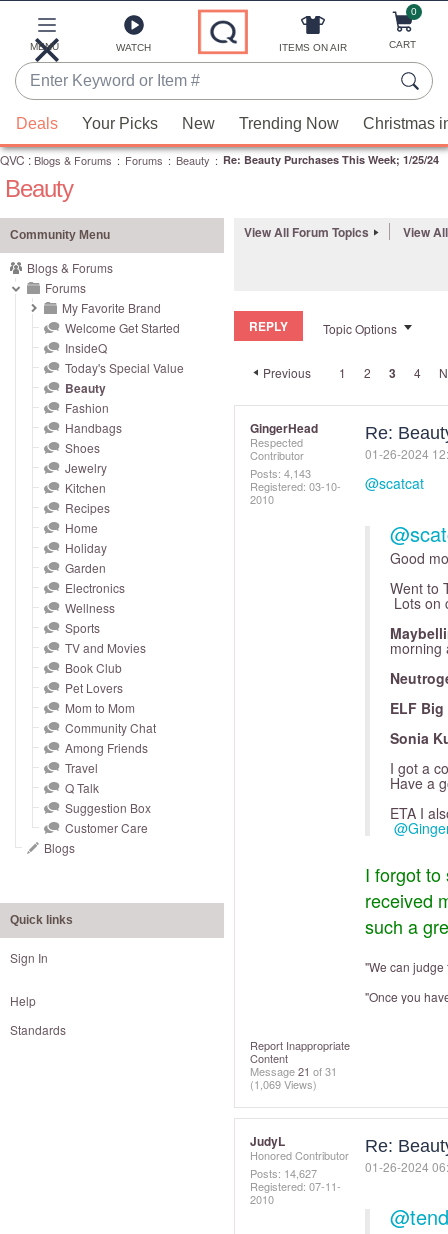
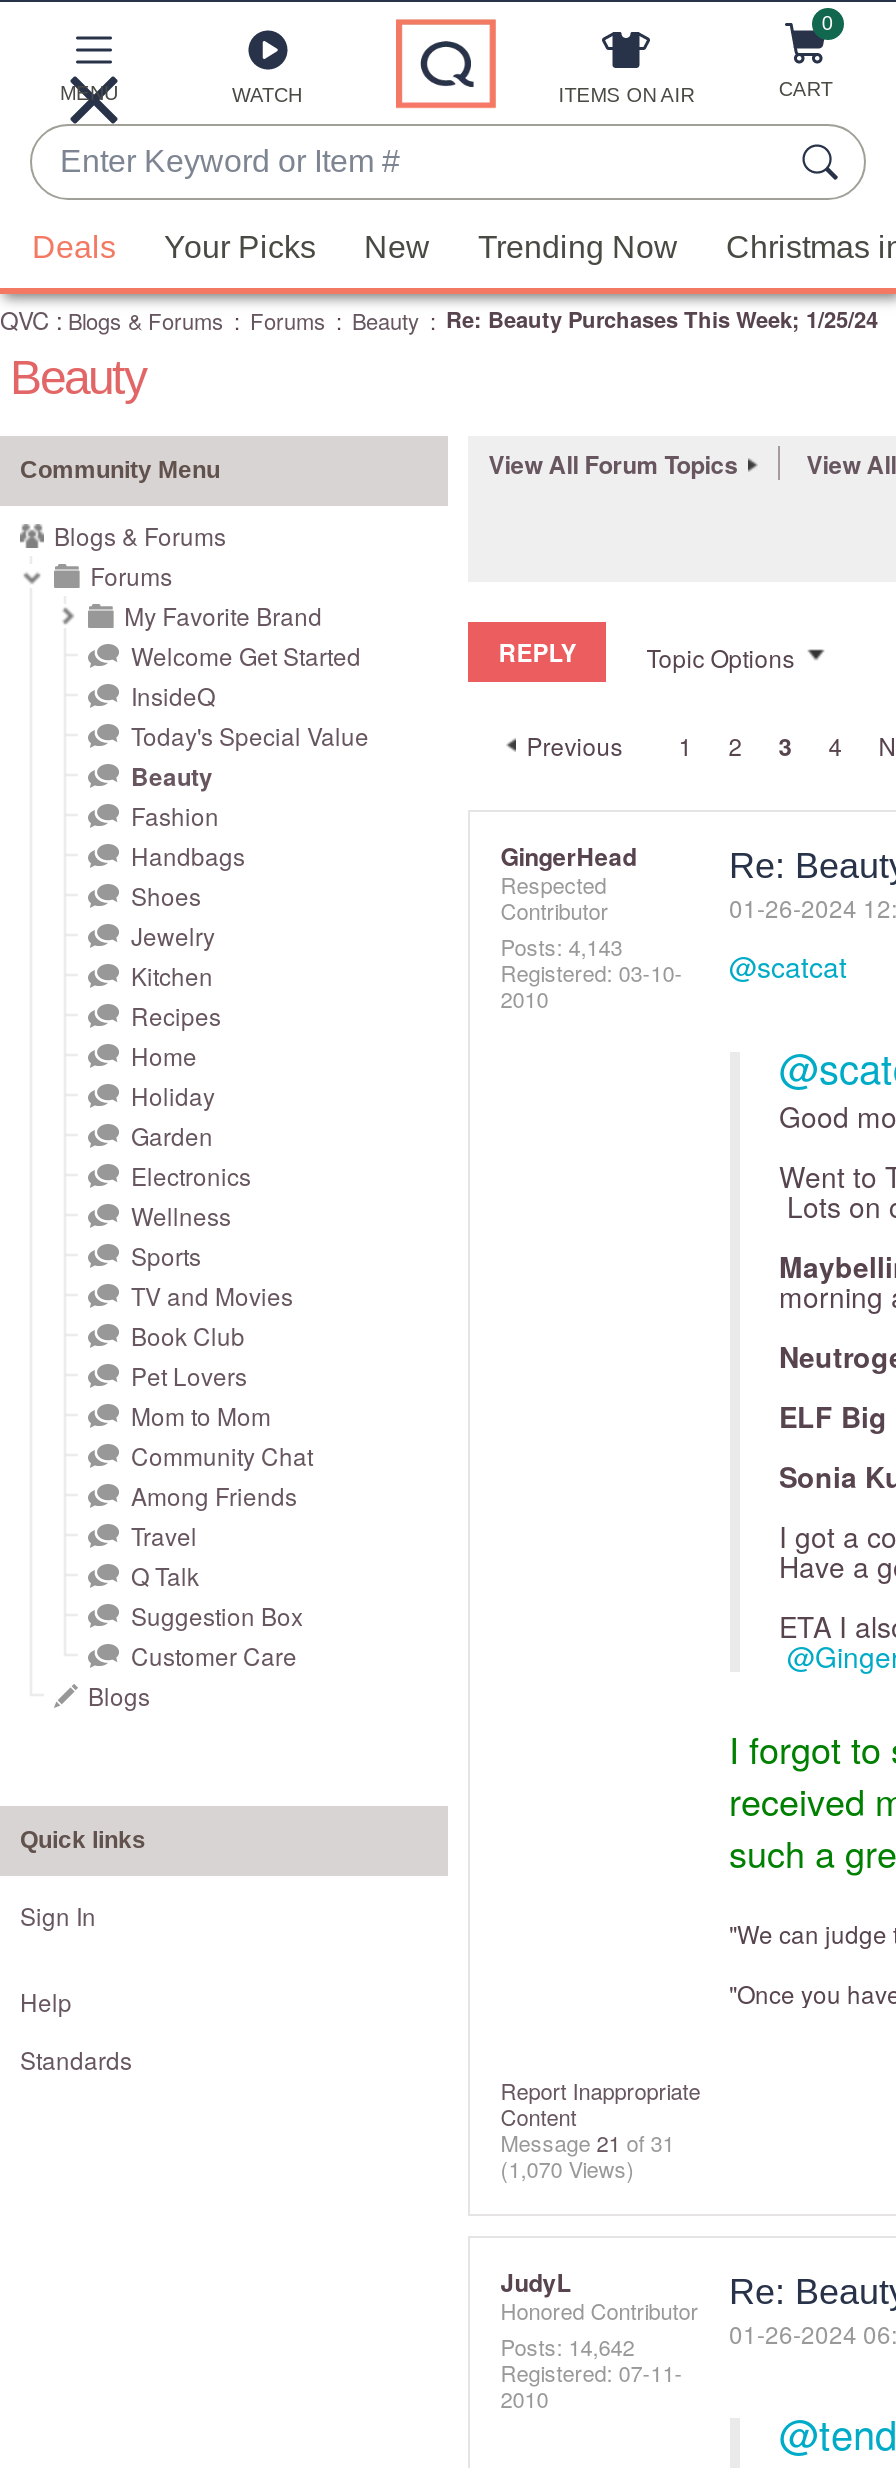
[250,1076,317,1092] (1,069 Views) -> [500,2152,634,2184] (1,070 Views)
[250,1165,317,1181] Posts: 14,627 -> [500,2330,634,2362] Posts: 14,642

